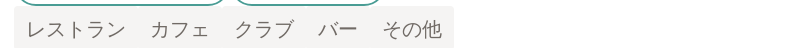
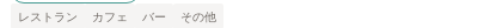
[234,17,294,39] クラブ -> none

